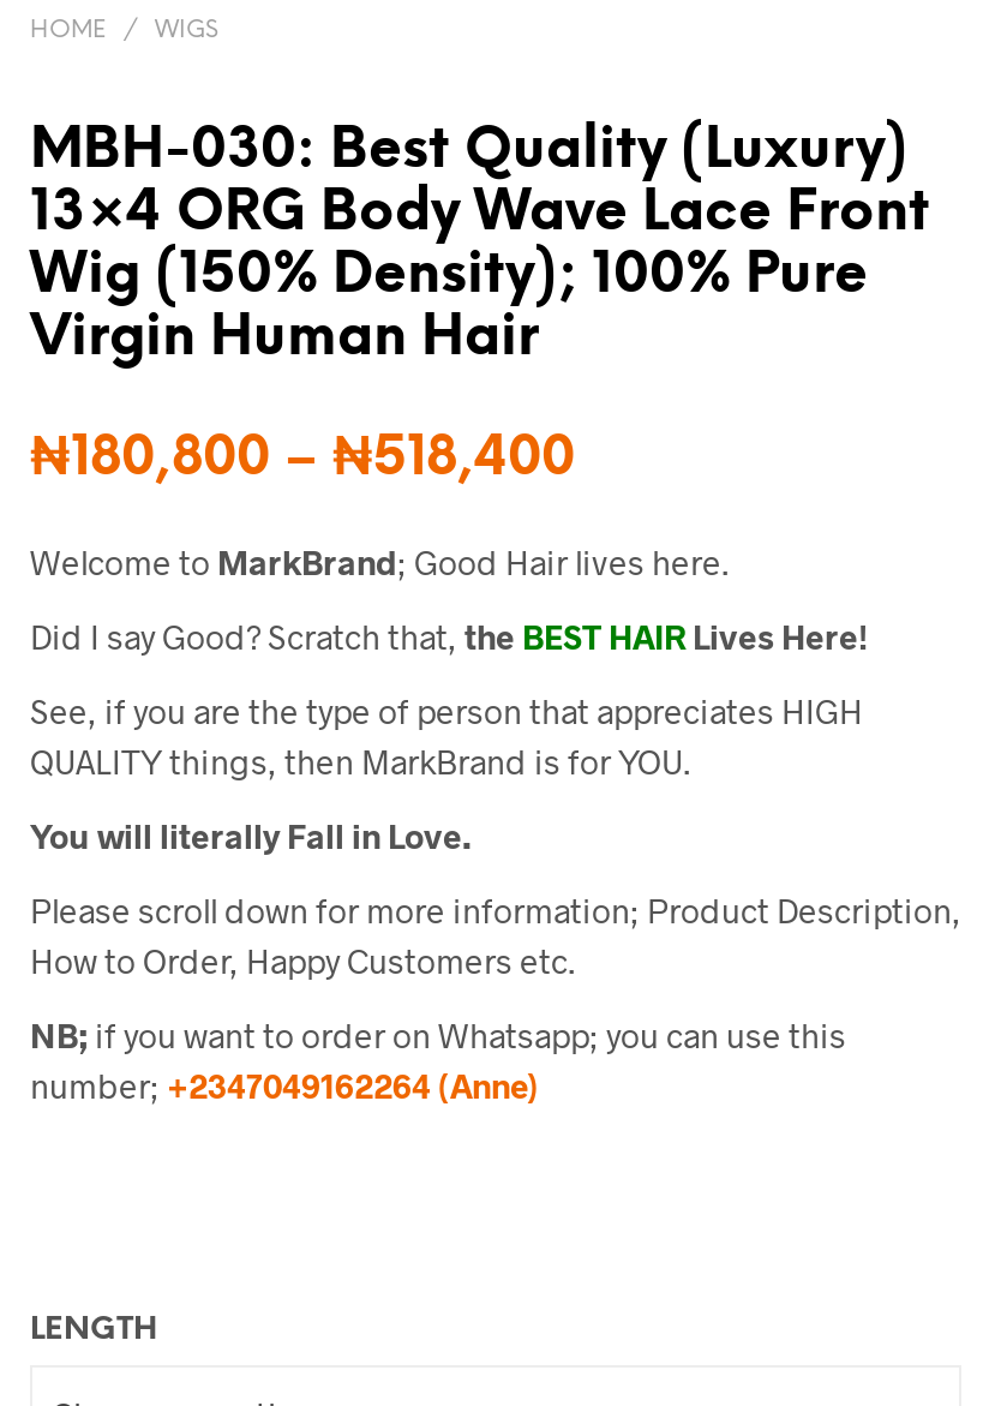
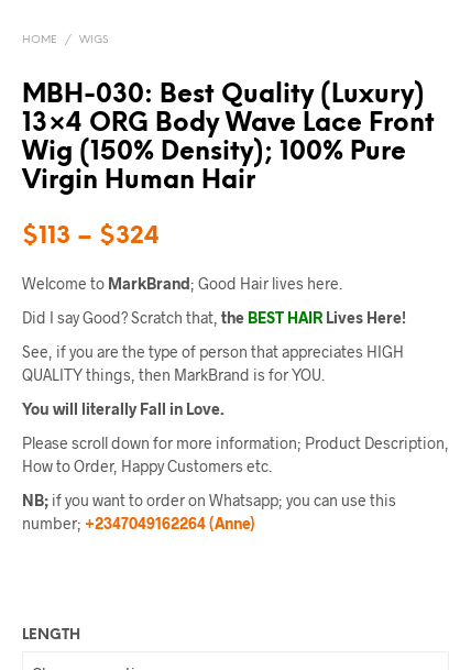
[30,431,575,489] ₦180,800 – ₦518,400 -> [22,223,160,250] $113 – $324

